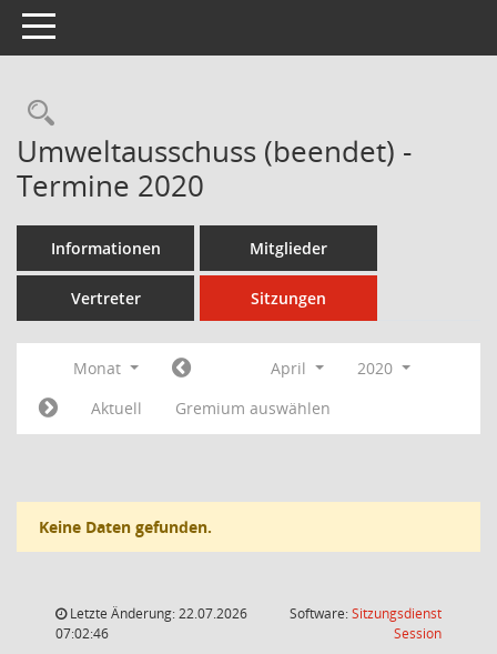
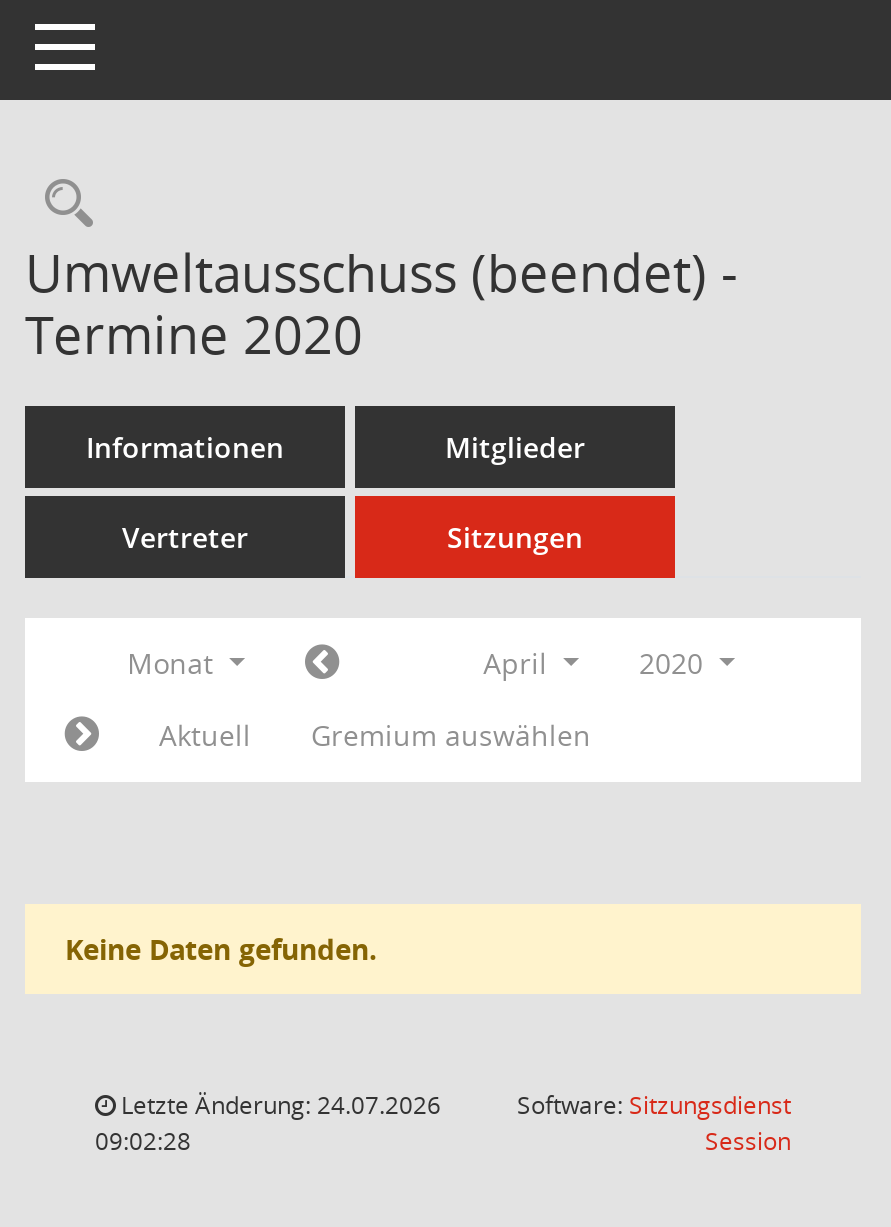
[67,604,247,623] Letzte Änderung: 22.07.2026 -> [115,1088,441,1122] Letzte Änderung: 24.07.2026
[55,624,109,643] 07:02:46 -> [95,1124,191,1158] 09:02:28

